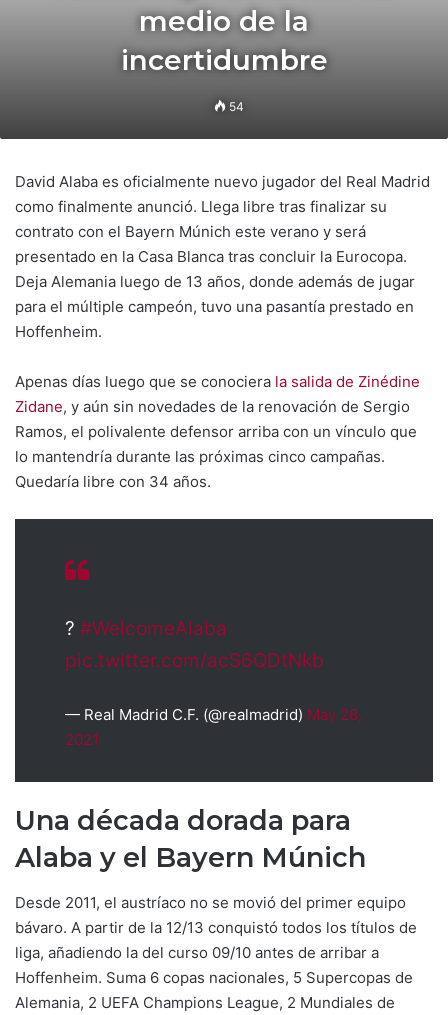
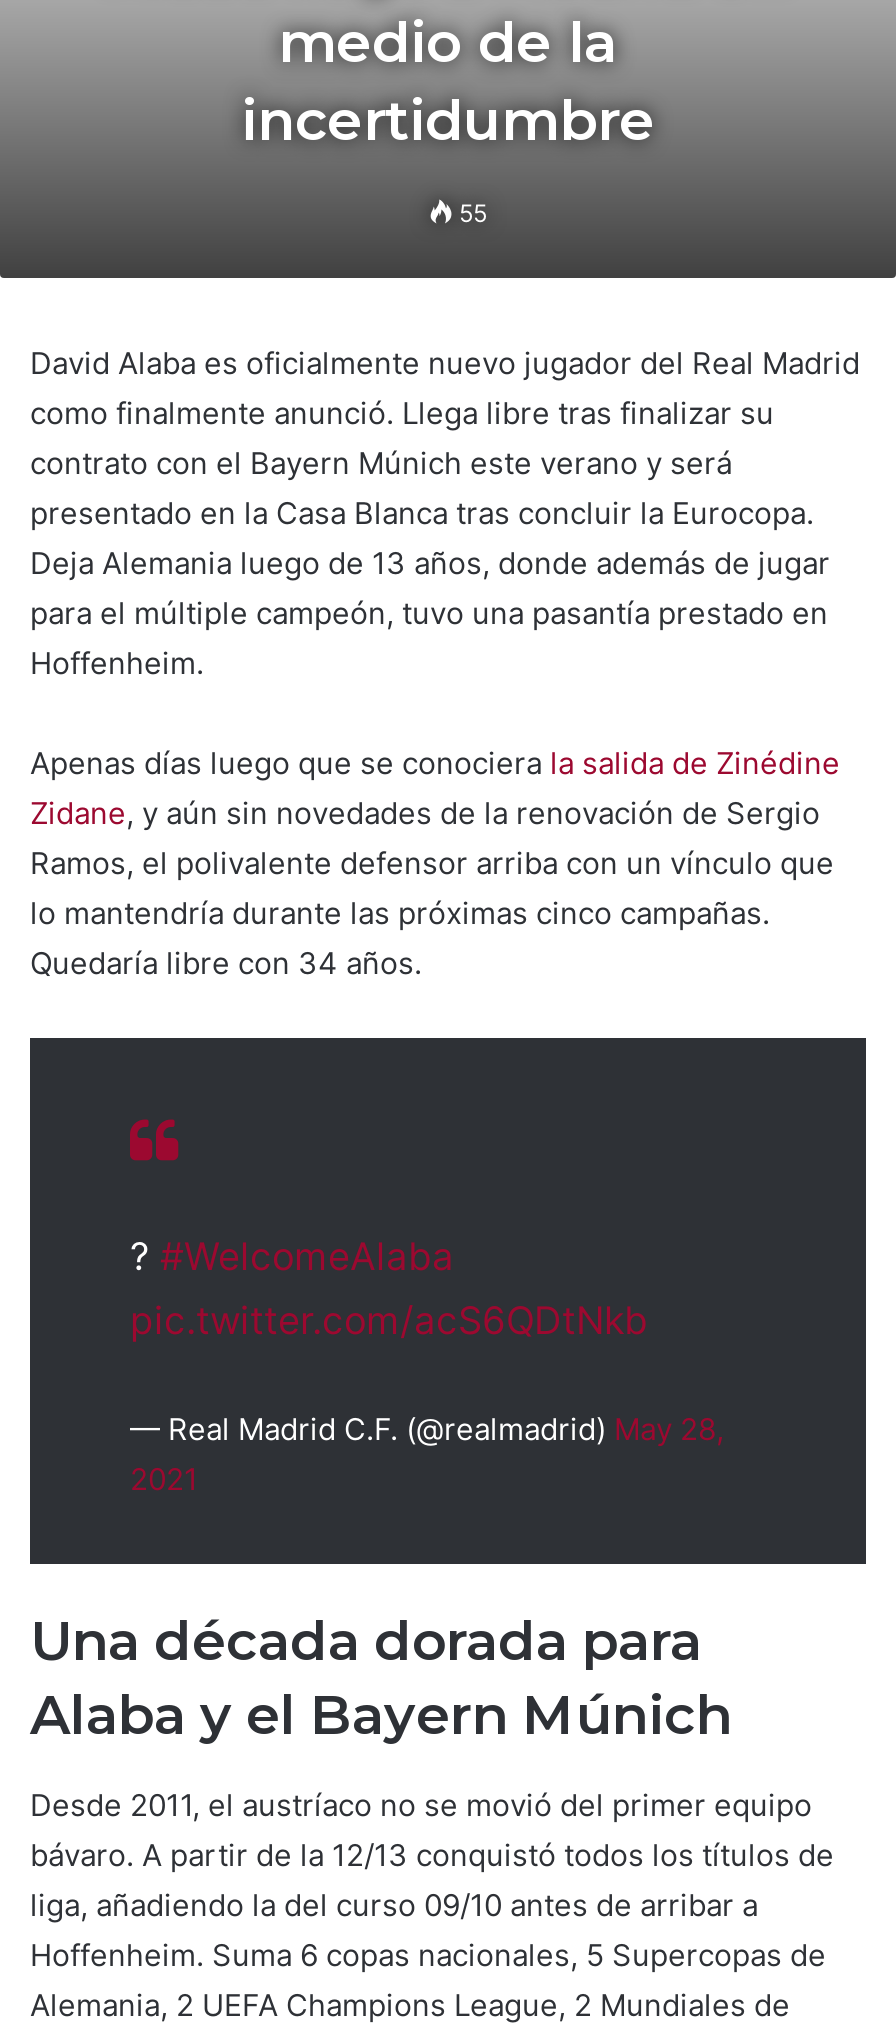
[226,99,244,114] 54 -> [453,198,487,228] 55

